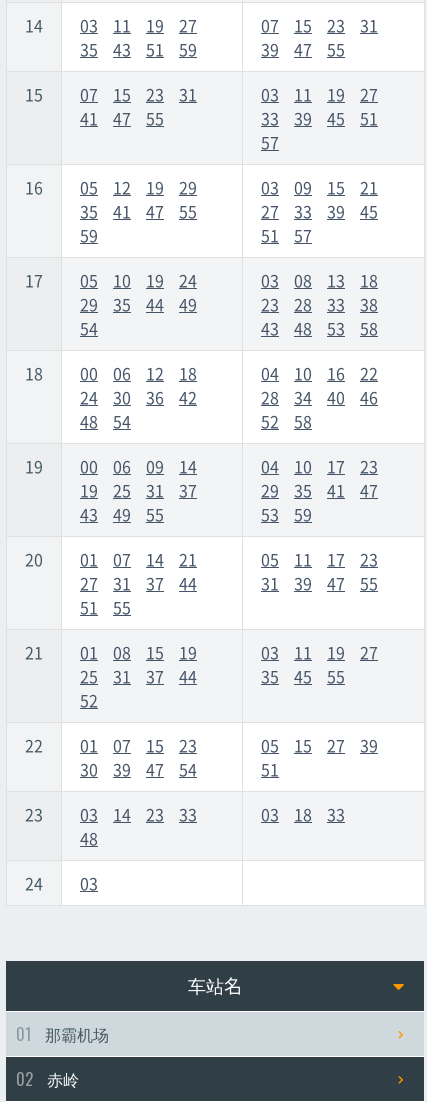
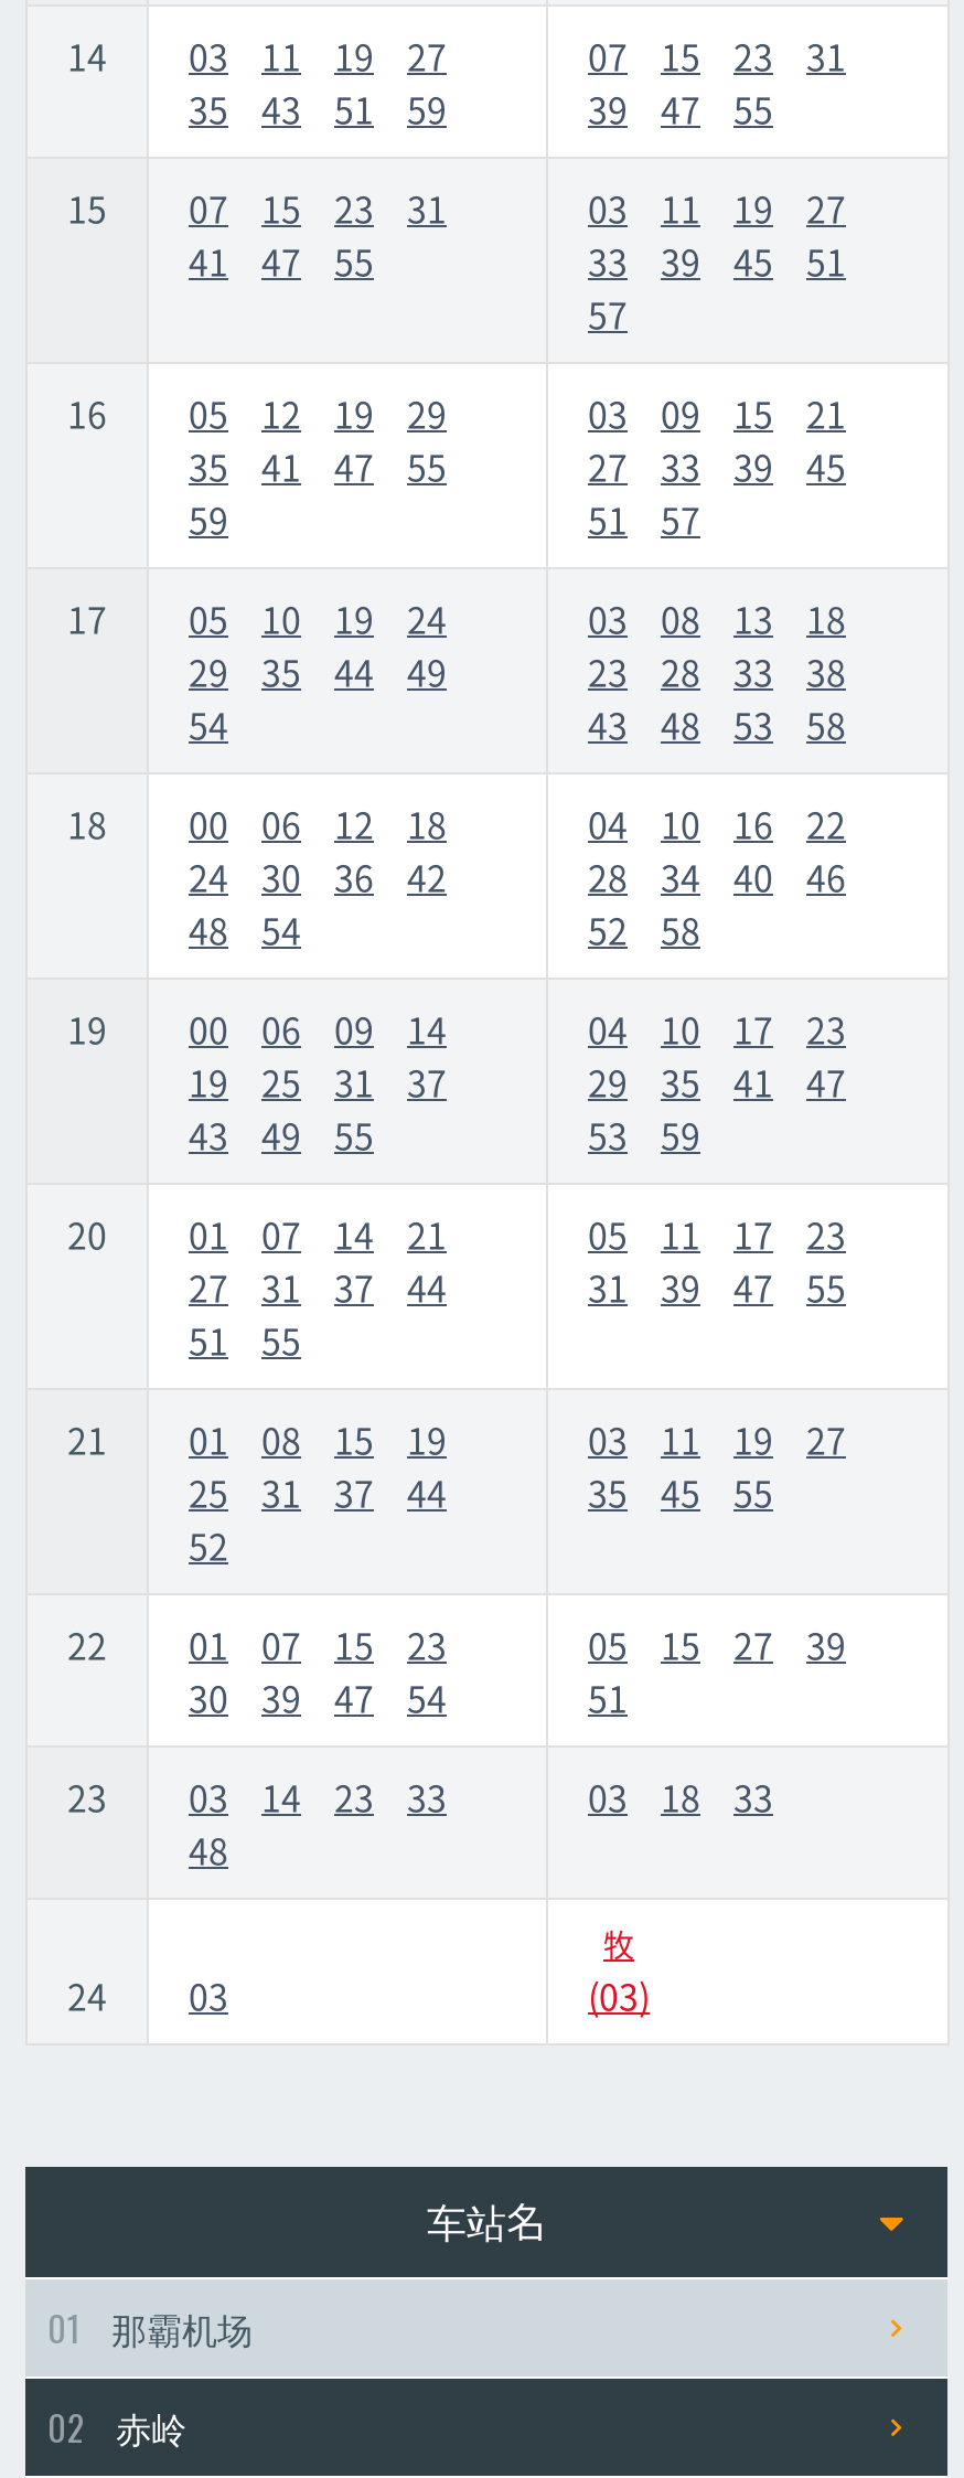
none -> [588,1922,650,2021] 牧 | (03)

